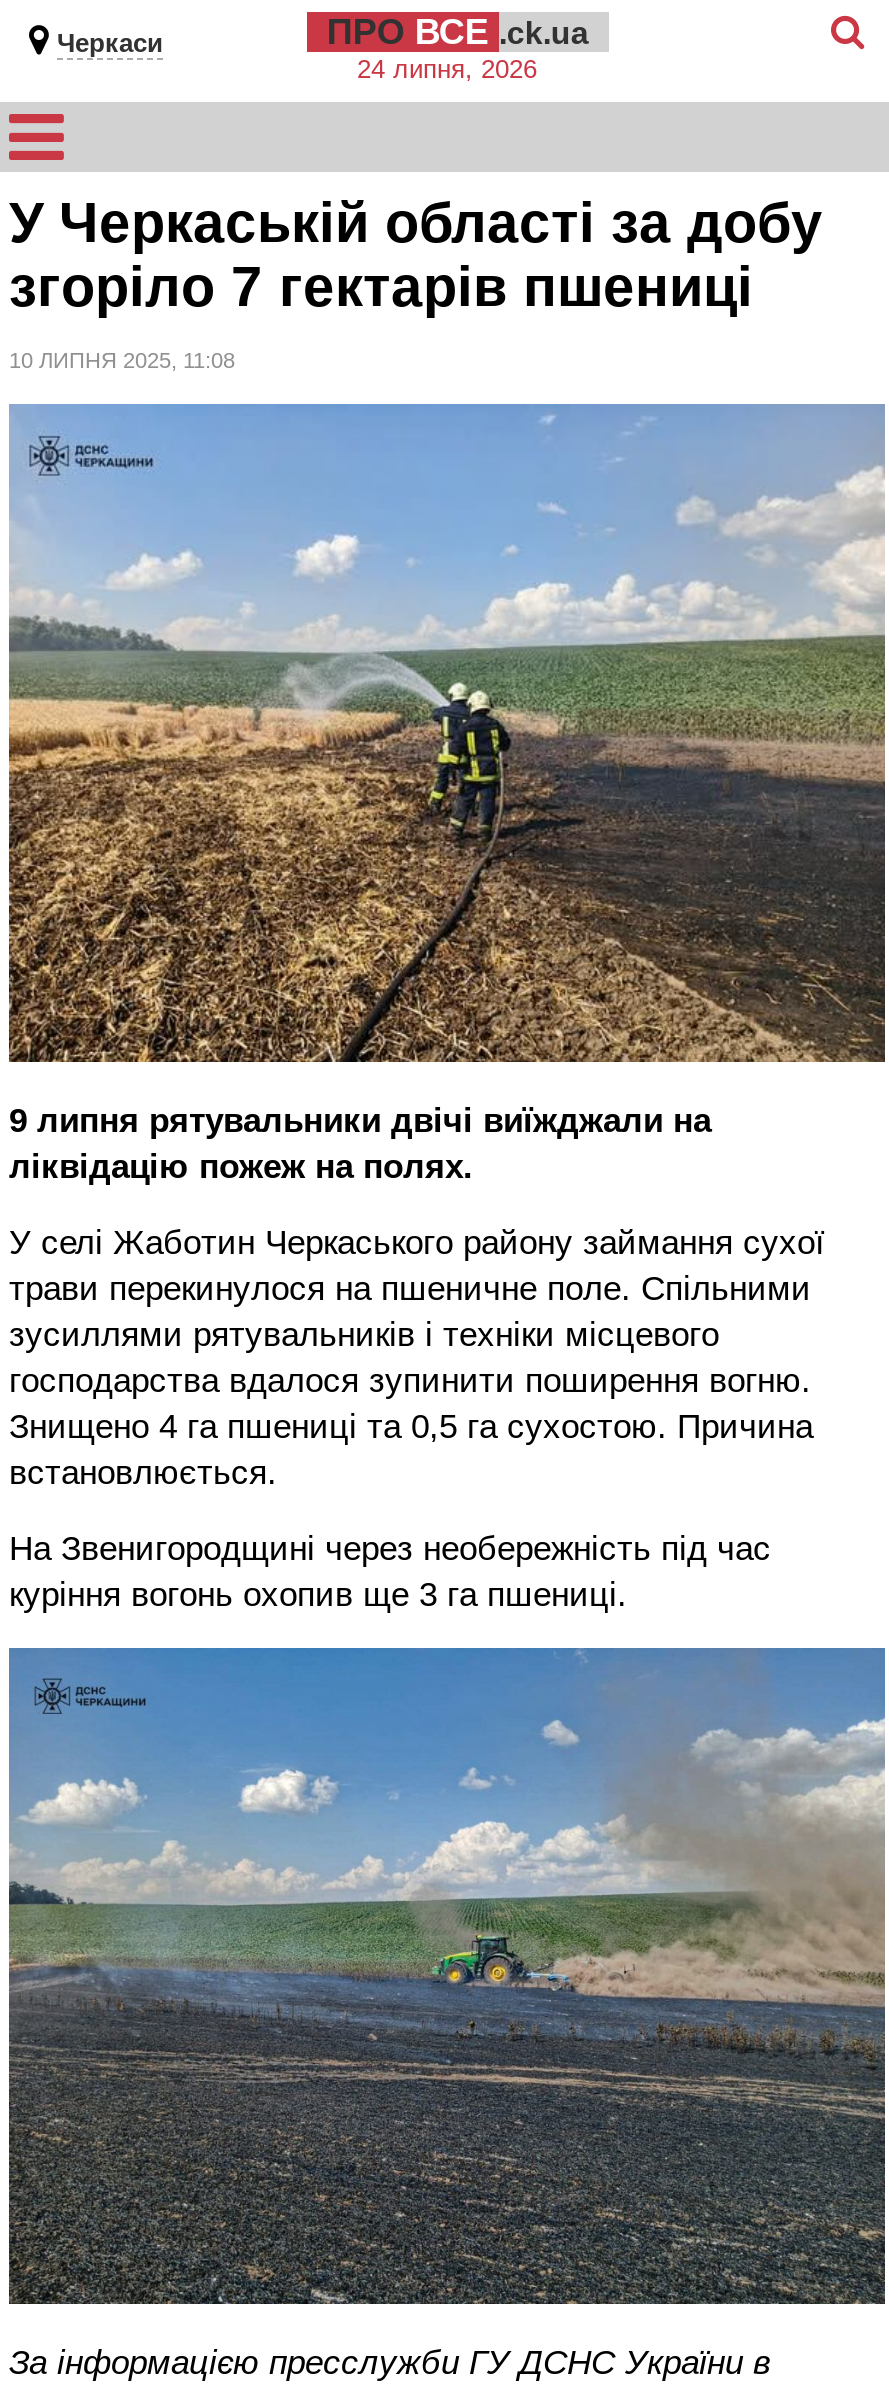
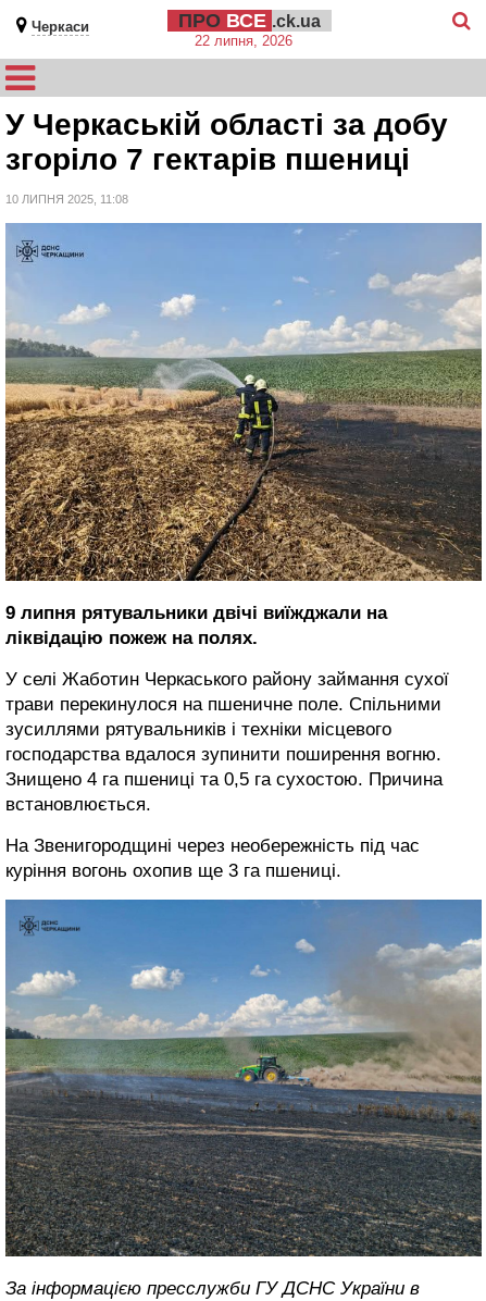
[357,54,537,84] 24 липня, 2026 -> [195,33,292,49] 22 липня, 2026

